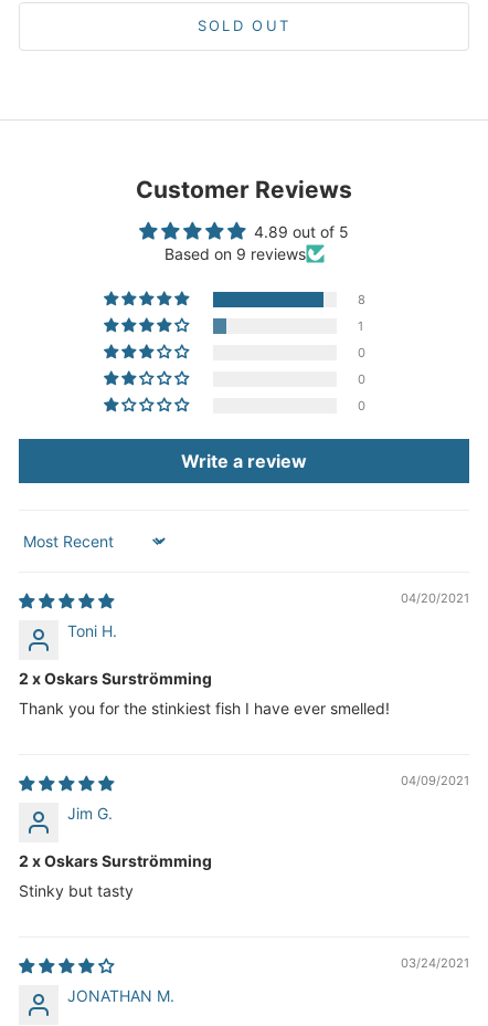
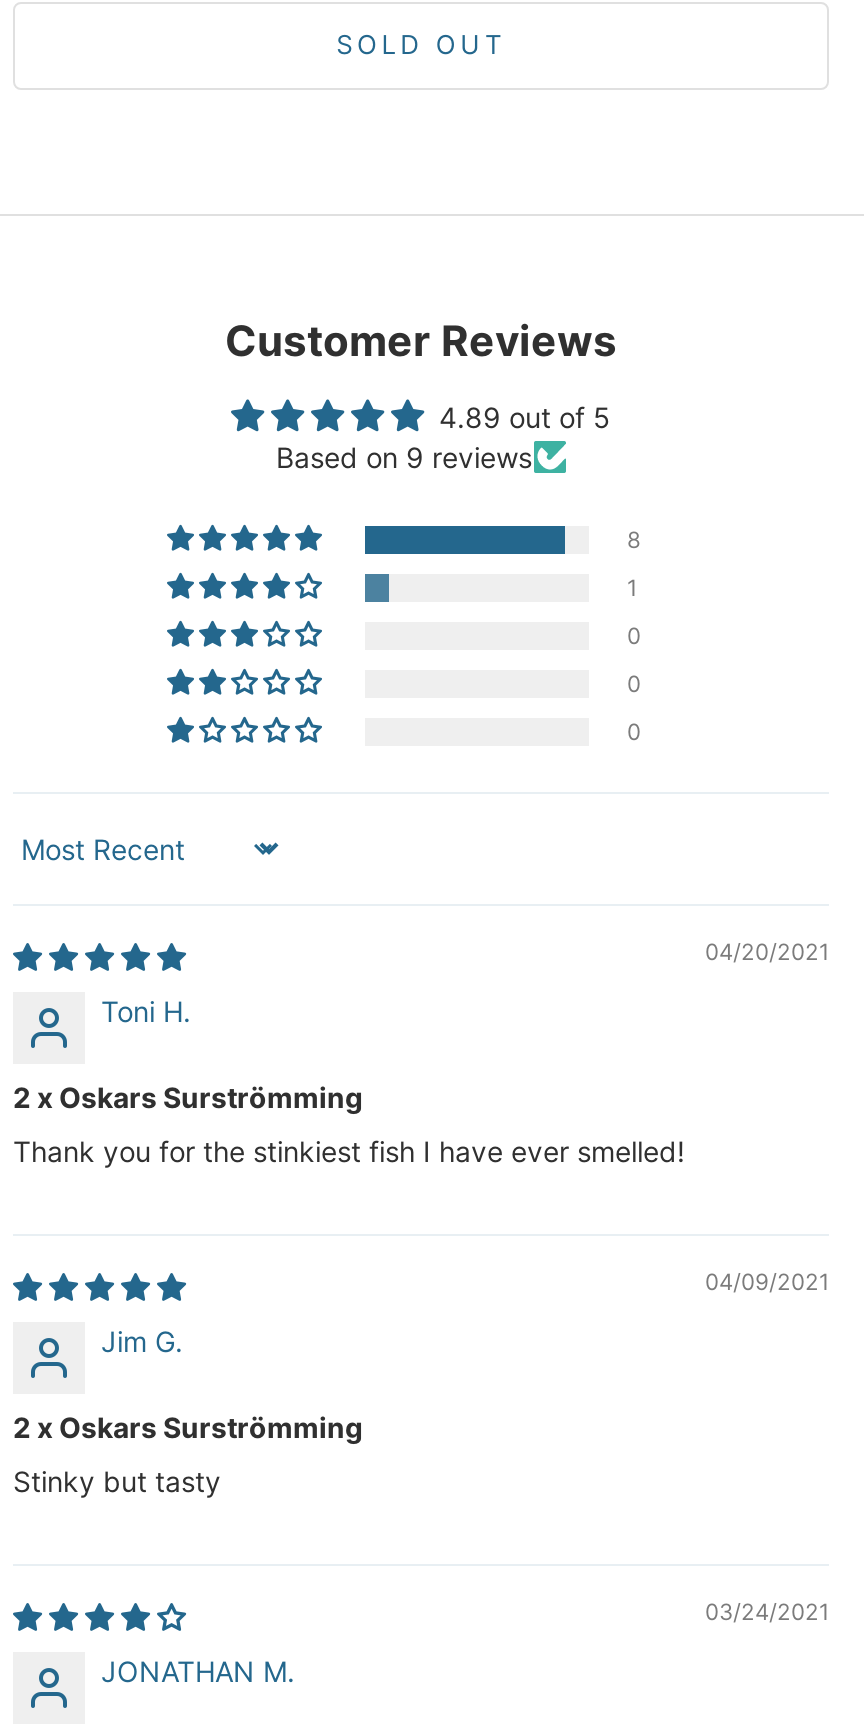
[181,450,307,472] Write a review -> none

